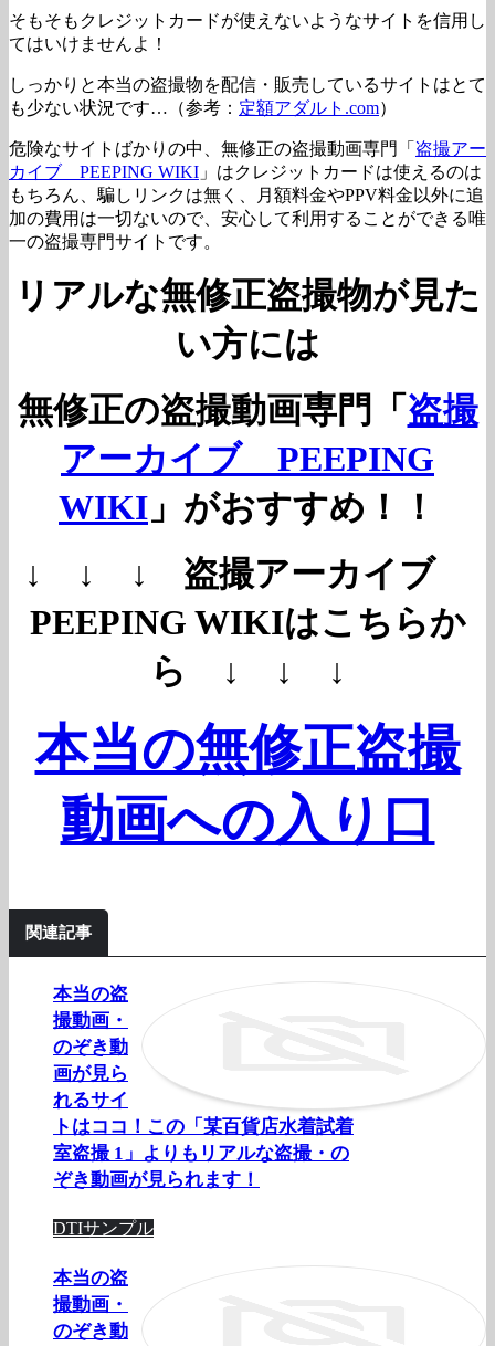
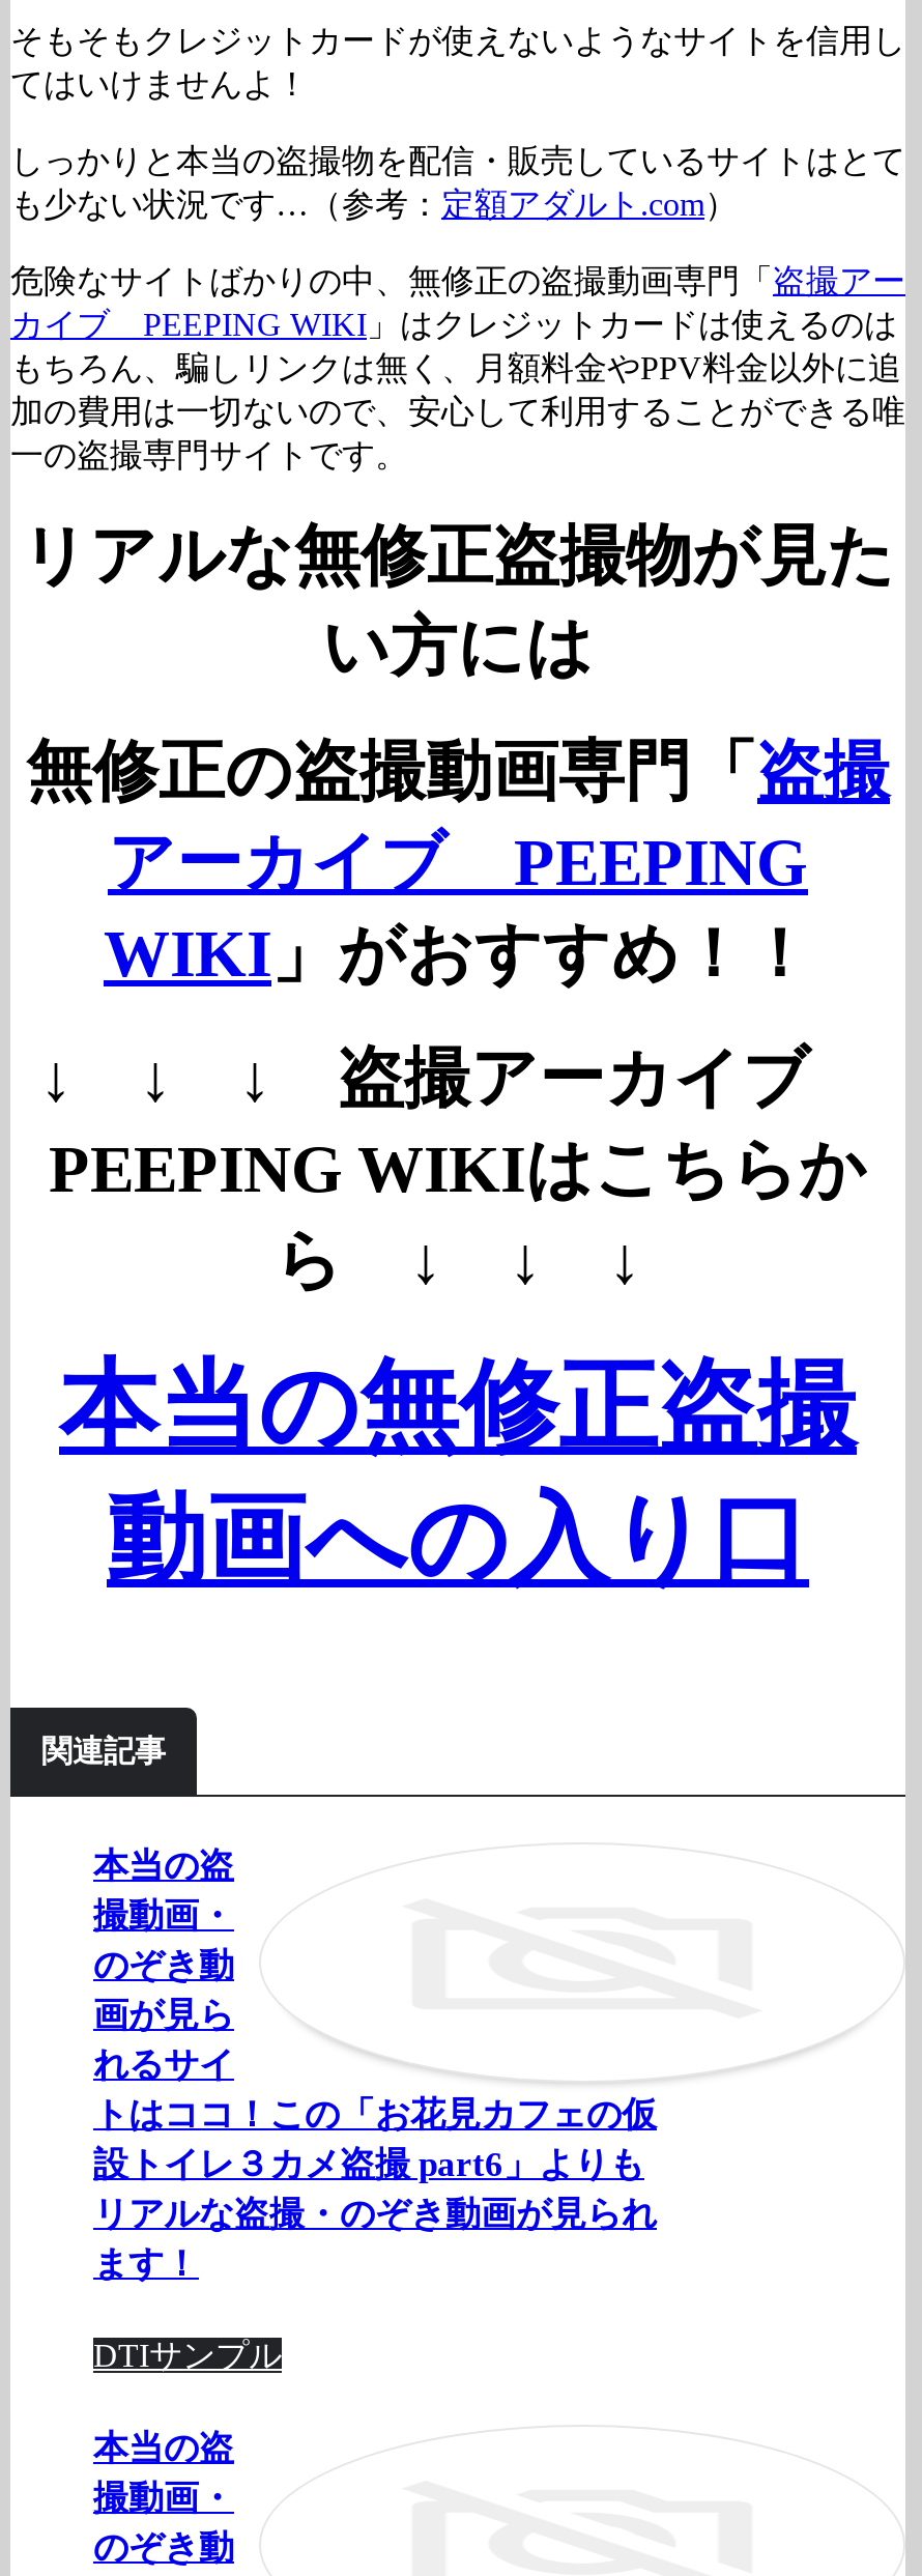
[53,1116,354,1190] トはココ！この「某百貨店水着試着 | 室盗撮 1」よりもリアルな盗撮・の | ぞき動画が見られます！ -> [93,2095,657,2284] トはココ！この「お花見カフェの仮 | 設トイレ３カメ盗撮 part6」よりも | リアルな盗撮・のぞき動画が見られ | ます！

